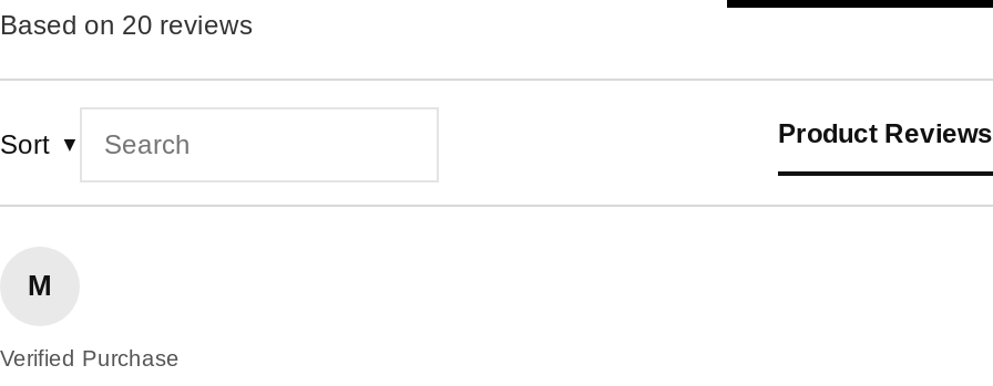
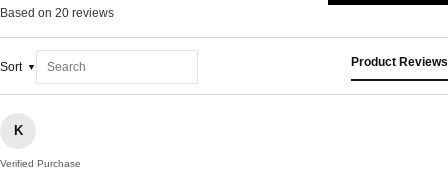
[28,269,52,302] M -> [13,123,22,138] K

